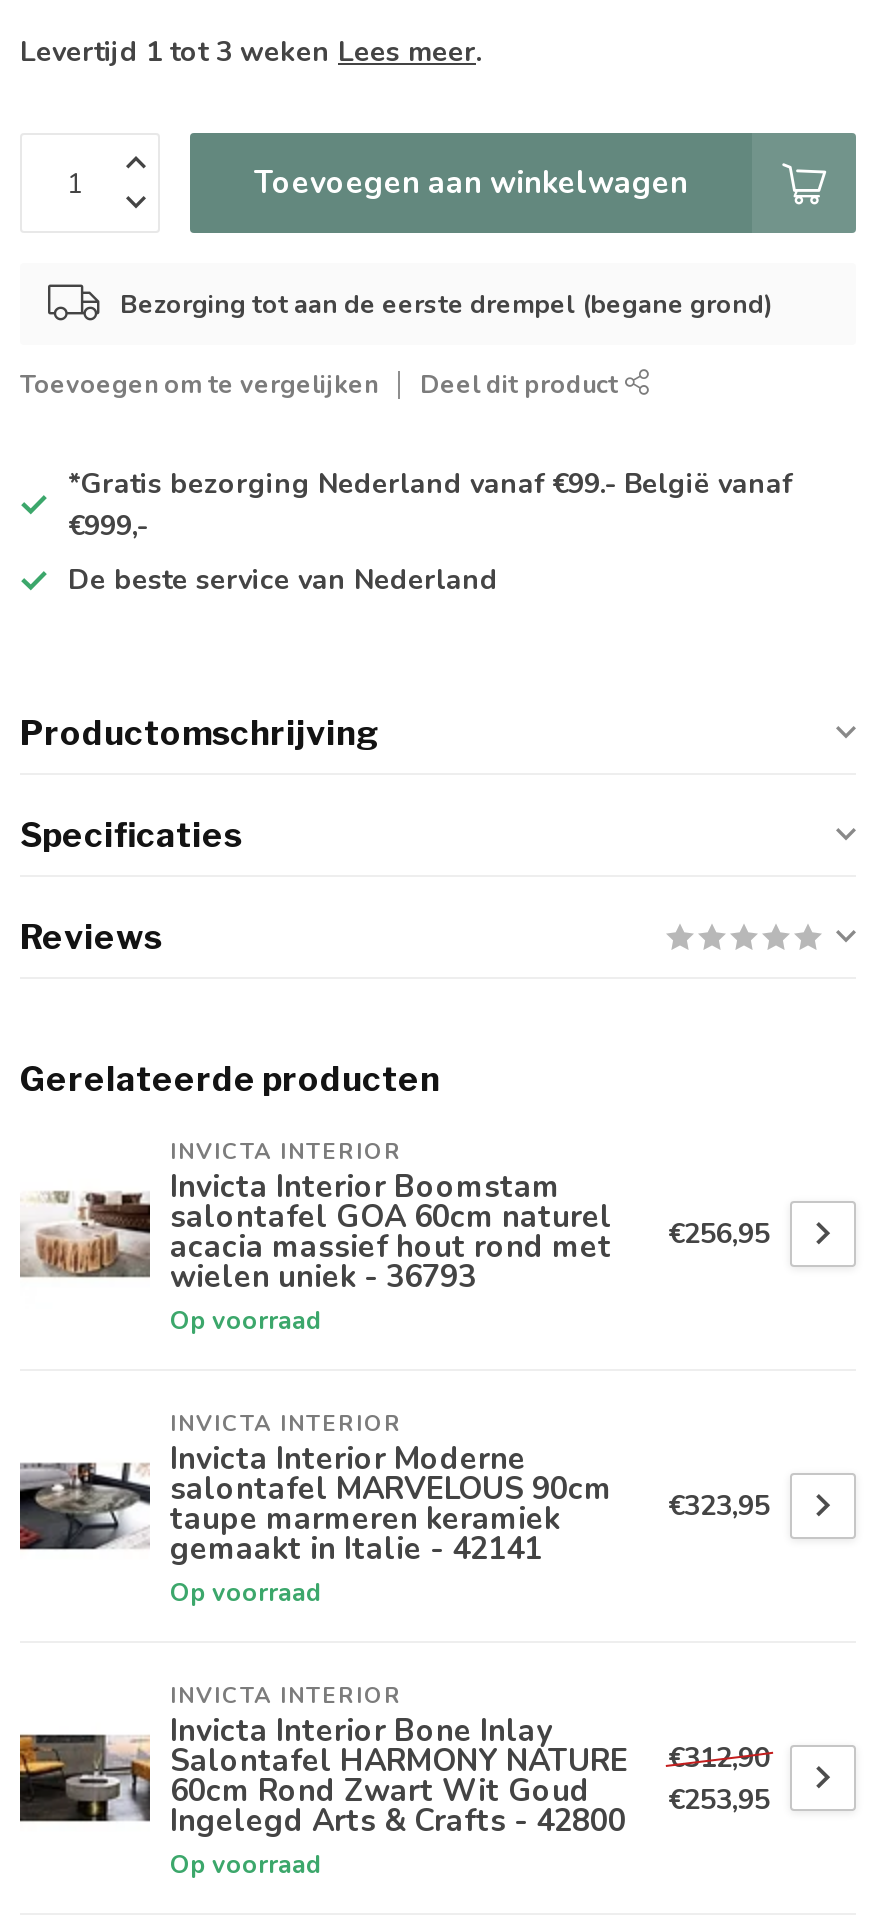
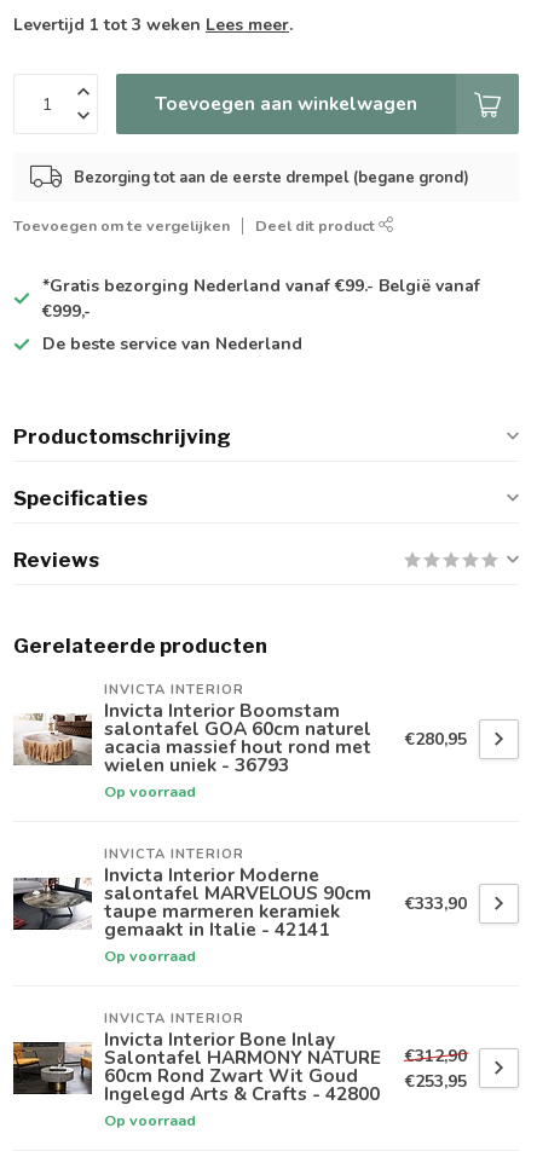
[170,1196,770,1268] salontafel GOA 60cm naturel acacia massief hout rond met €256,95 -> [104,716,467,760] salontafel GOA 60cm naturel acacia massief hout rond met €280,95
[170,1468,770,1526] salontafel MARVELOUS 90cm €323,95 -> [104,881,467,916] salontafel MARVELOUS 90cm €333,90

